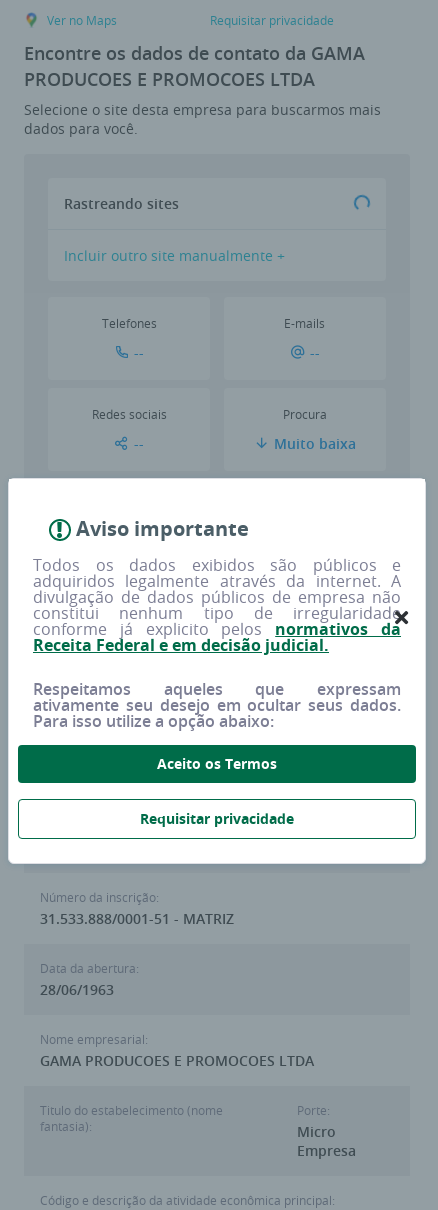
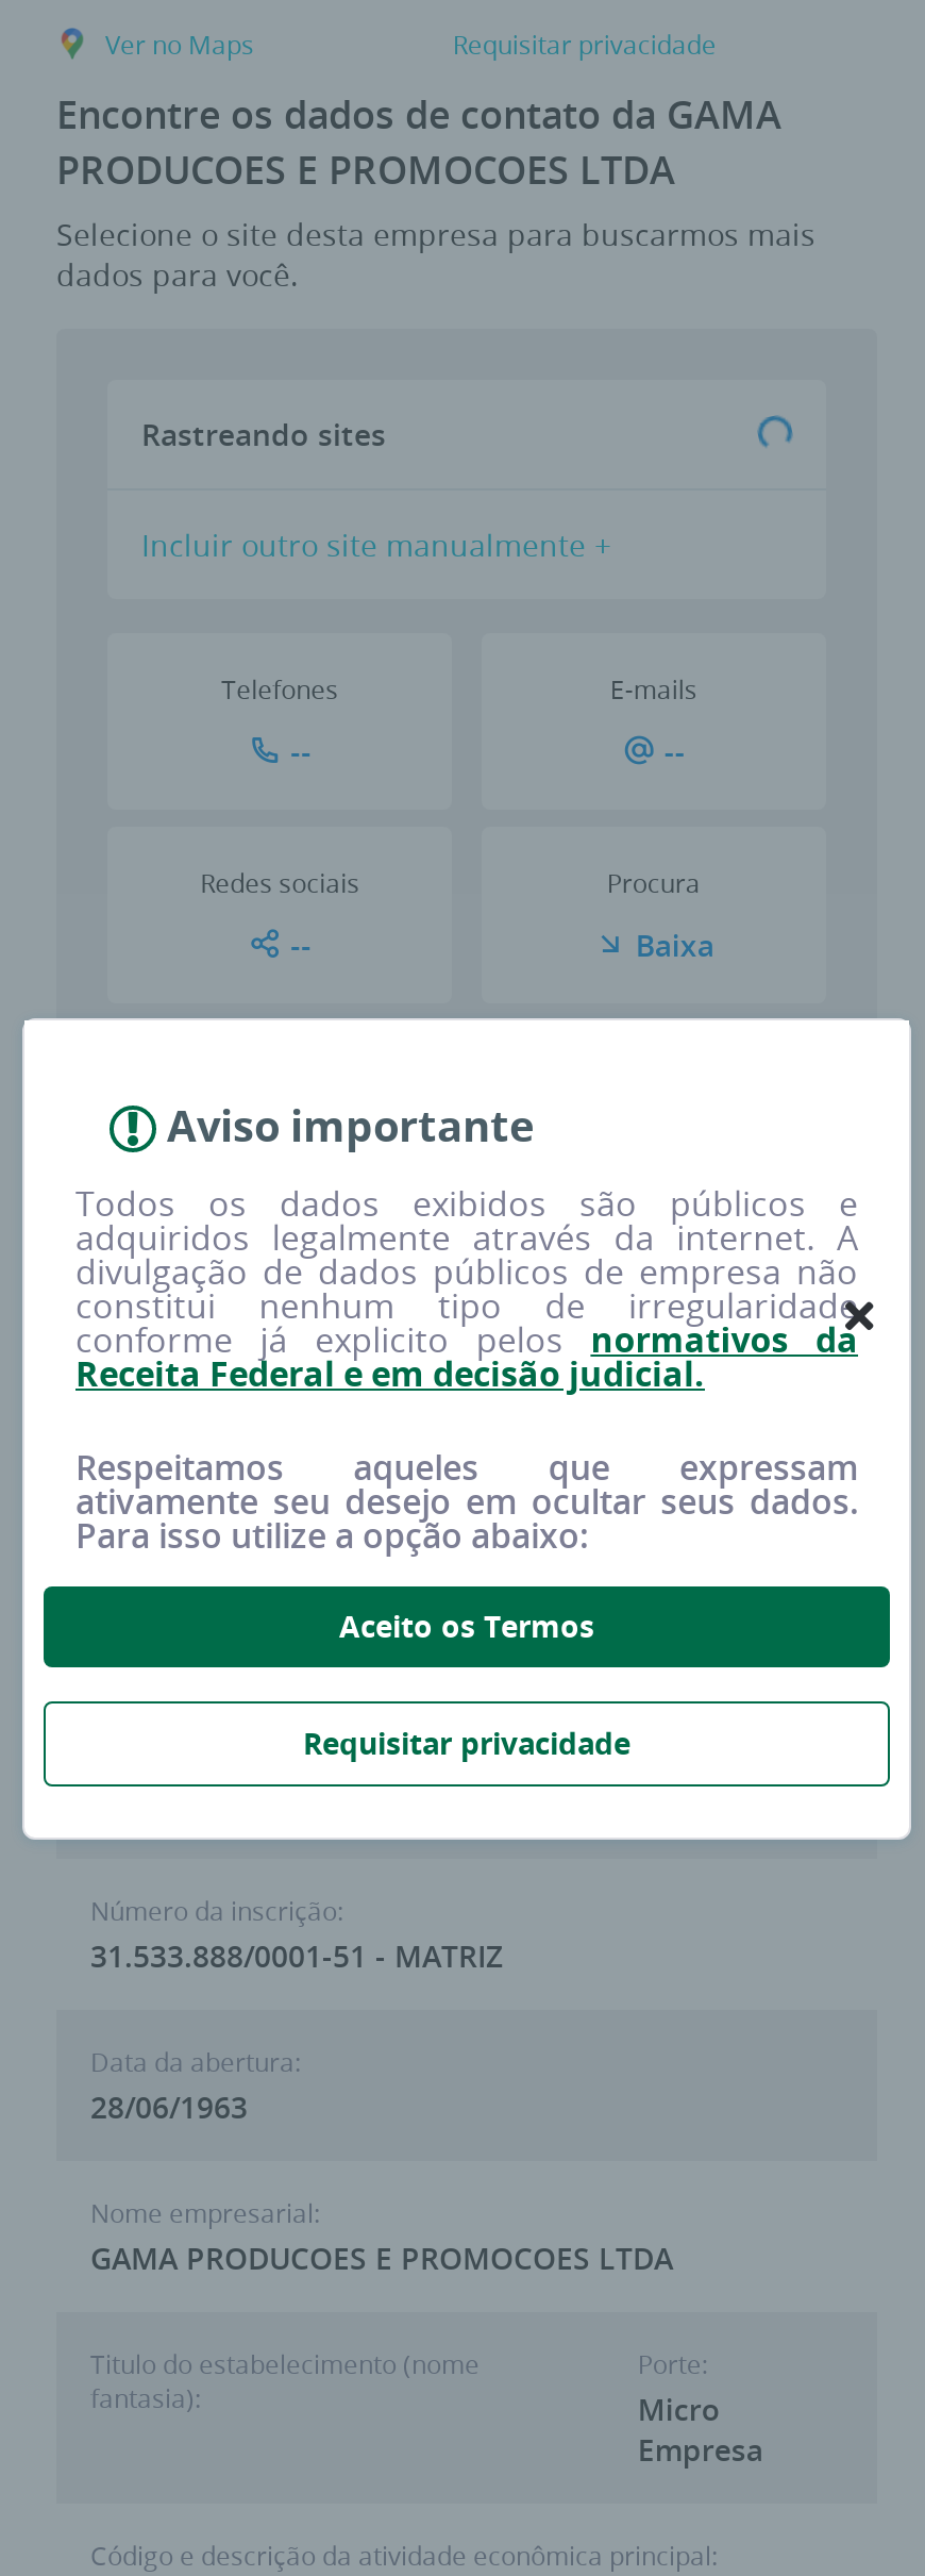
[274,434,356,453] Muito baixa -> [636,924,714,965] Baixa

